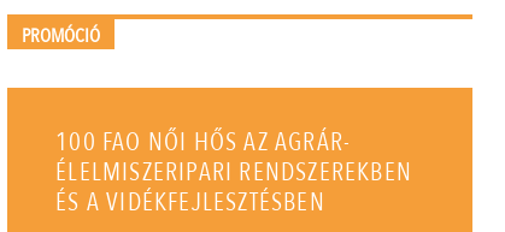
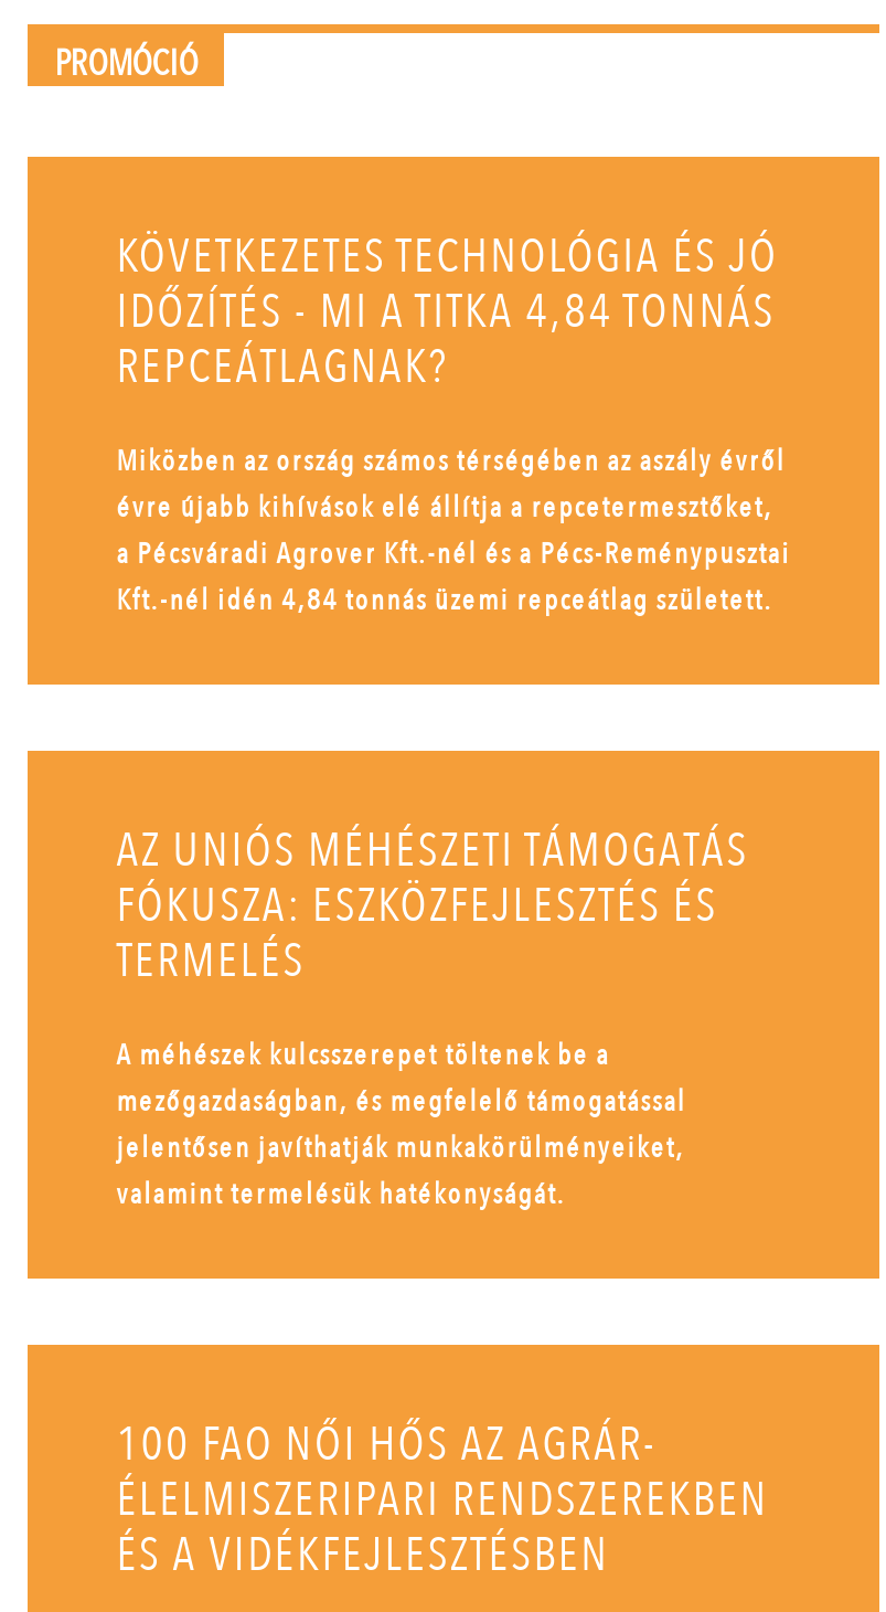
none -> [116,227,791,622] KÖVETKEZETES TECHNOLÓGIA ÉS JÓ | IDŐZÍTÉS - MI A TITKA 4,84 TONNÁS | REPCEÁTLAGNAK? | Miközben az ország számos térségében az aszály évről | évre újabb kihívások elé állítja a repcetermesztőket, | a Pécsváradi Agrover Kft.-nél és a Pécs-Reménypusztai | Kft.-nél idén 4,84 tonnás üzemi repceátlag született.
none -> [116,821,749,1216] AZ UNIÓS MÉHÉSZETI TÁMOGATÁS | FÓKUSZA: ESZKÖZFEJLESZTÉS ÉS | TERMELÉS | A méhészek kulcsszerepet töltenek be a | mezőgazdaságban, és megfelelő támogatással | jelentősen javíthatják munkakörülményeiket, | valamint termelésük hatékonyságát.

